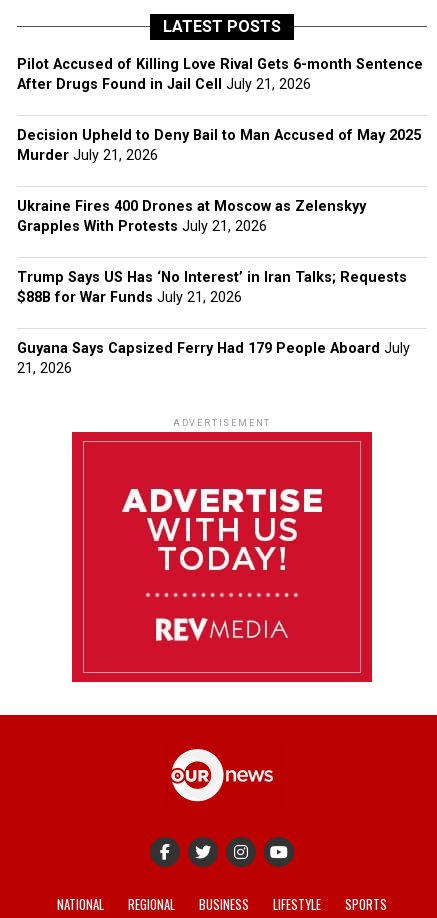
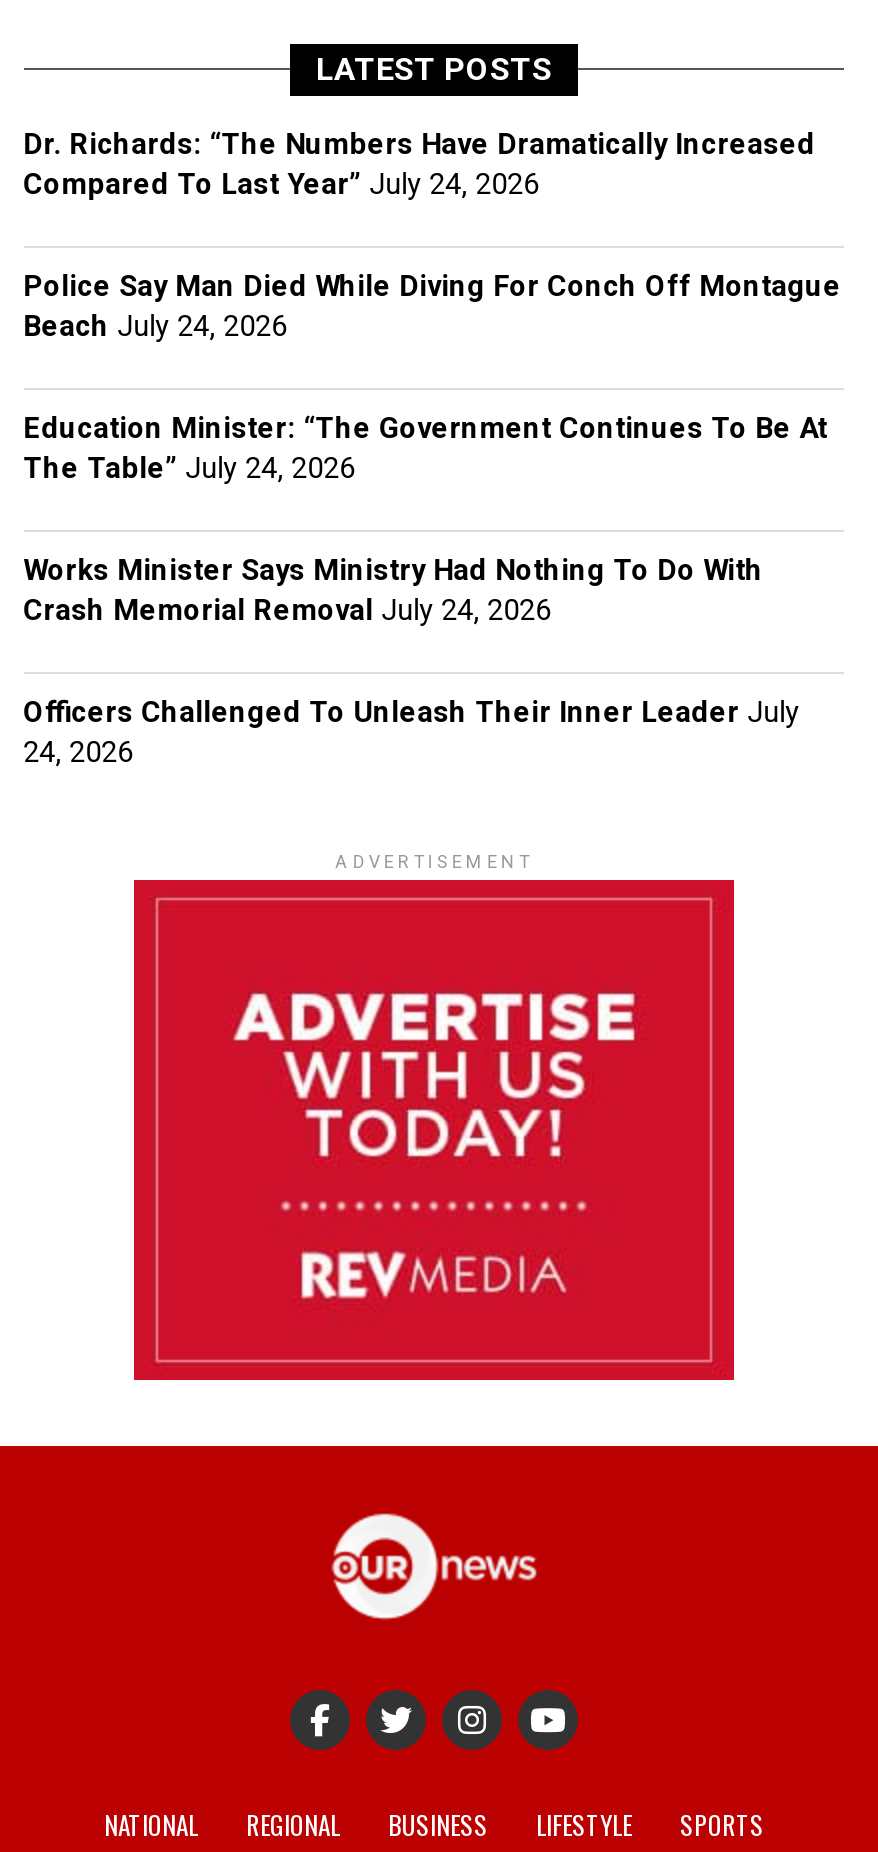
[17,56,423,93] Pilot Accused of Killing Love Rival Gets 6-month Sentence | After Drugs Found in Jail Cell July 21, 2026 -> [23,128,815,202] Dr. Richards: “The Numbers Have Dramatically Increased | Compared To Last Year” July 24, 2026
[17,127,421,164] Decision Upheld to Deny Bail to Man Accused of May 2025 | Murder July 21, 2026 -> [23,270,841,344] Police Say Man Died While Diving For Conch Off Montague | Beach July 24, 2026
[17,198,366,235] Ukraine Fires 400 Drones at Moscow as Zelenskyy | Grapples With Protests July 21, 2026 -> [23,412,827,486] Education Minister: “The Government Continues To Be At | The Table” July 24, 2026
[17,269,407,306] Trump Says US Has ‘No Interest’ in Iran Talks; Requests | $88B for War Funds July 21, 2026 -> [23,554,763,628] Works Minister Says Ministry Had Nothing To Do With | Crash Memorial Removal July 24, 2026
[17,340,410,377] Guyana Says Capsized Ferry Had 179 People Aboard July | 21, 2026 -> [23,696,799,770] Officers Challenged To Unleash Their Inner Leader July | 24, 2026

